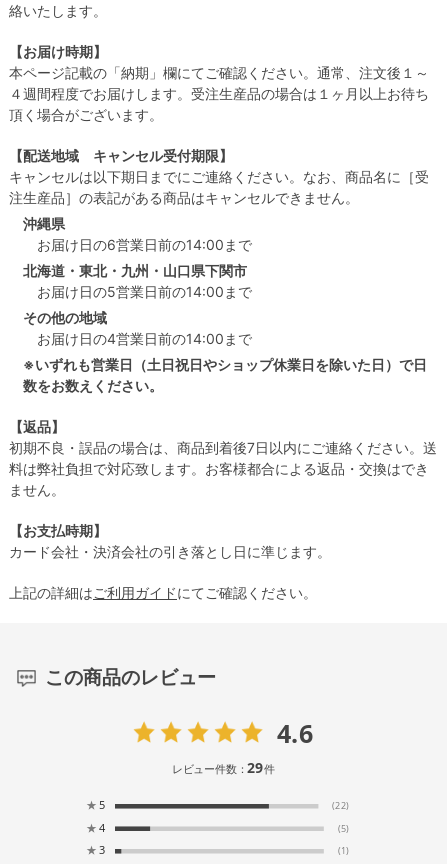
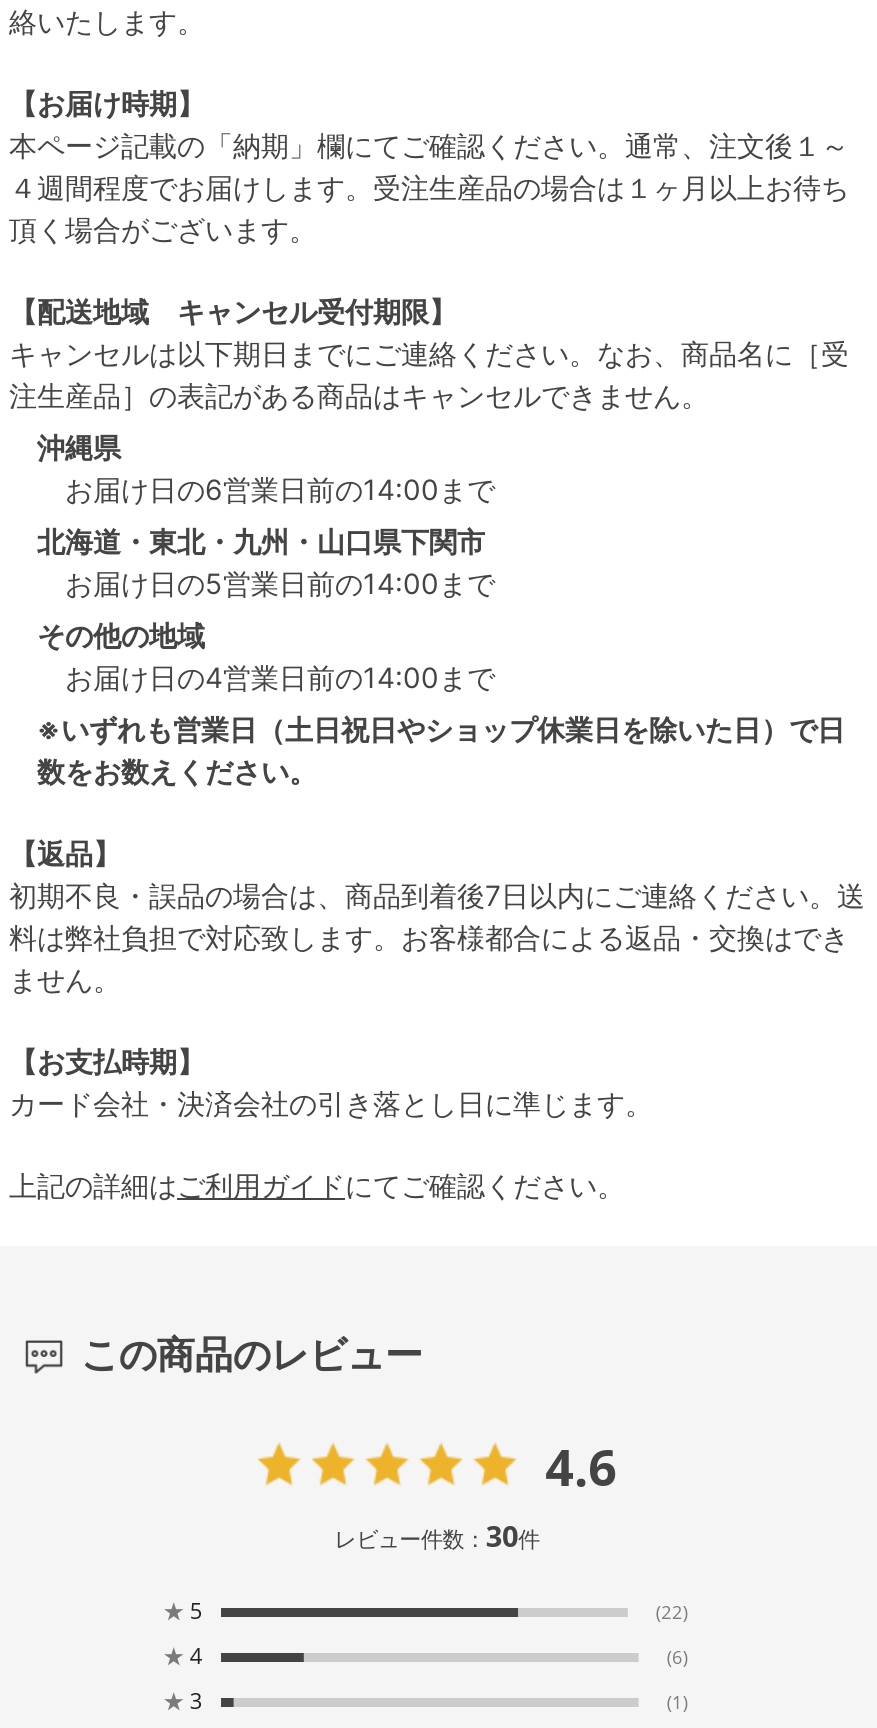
[172,758,274,778] レビュー件数：29件 -> [334,1517,540,1557] レビュー件数：30件
[338,822,348,835] (5) -> [666,1645,688,1670] (6)

